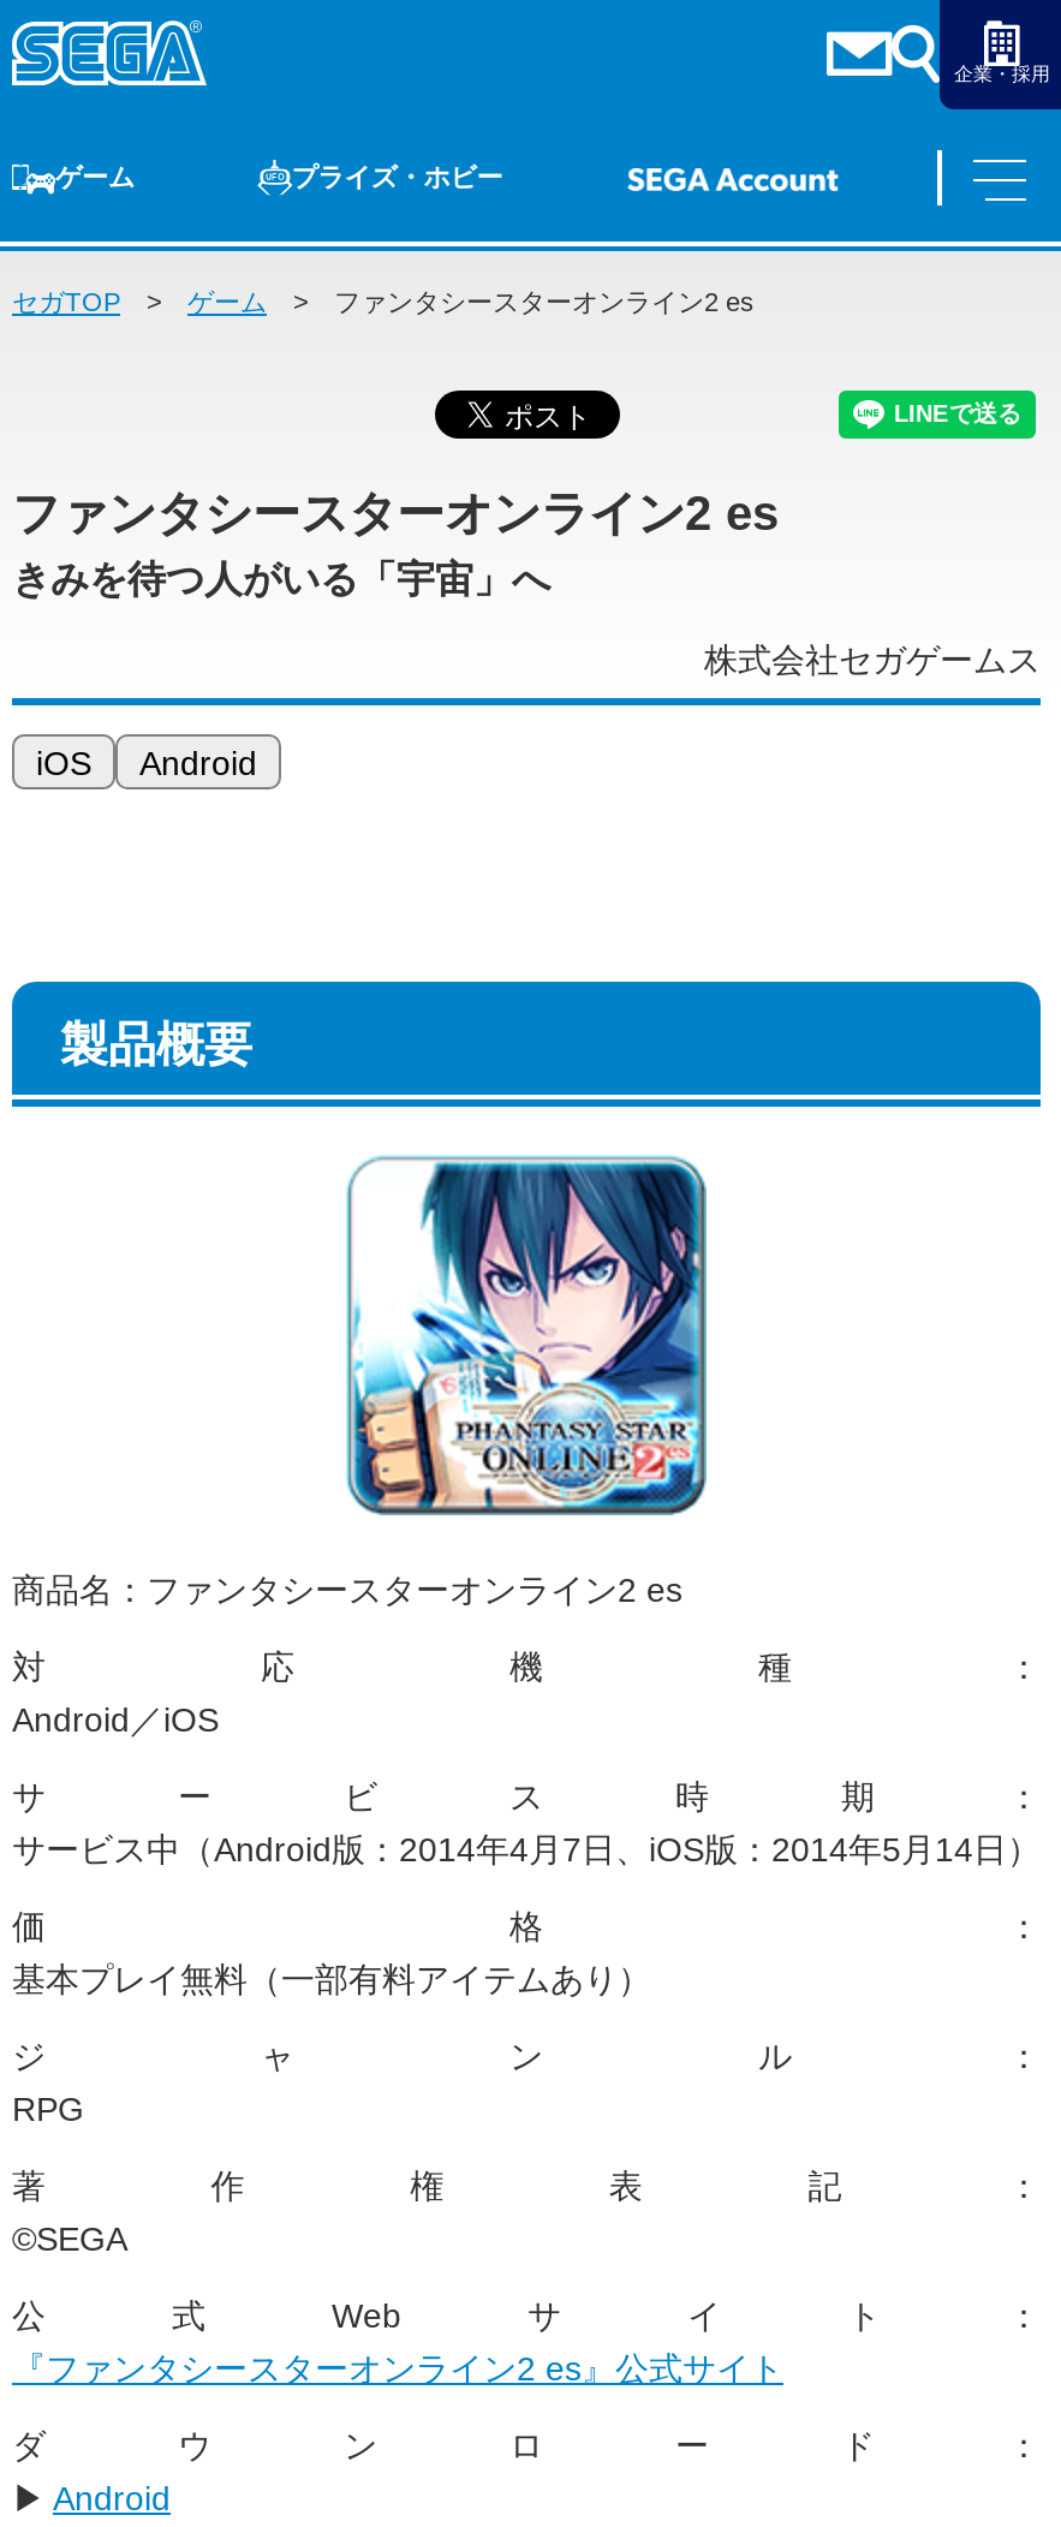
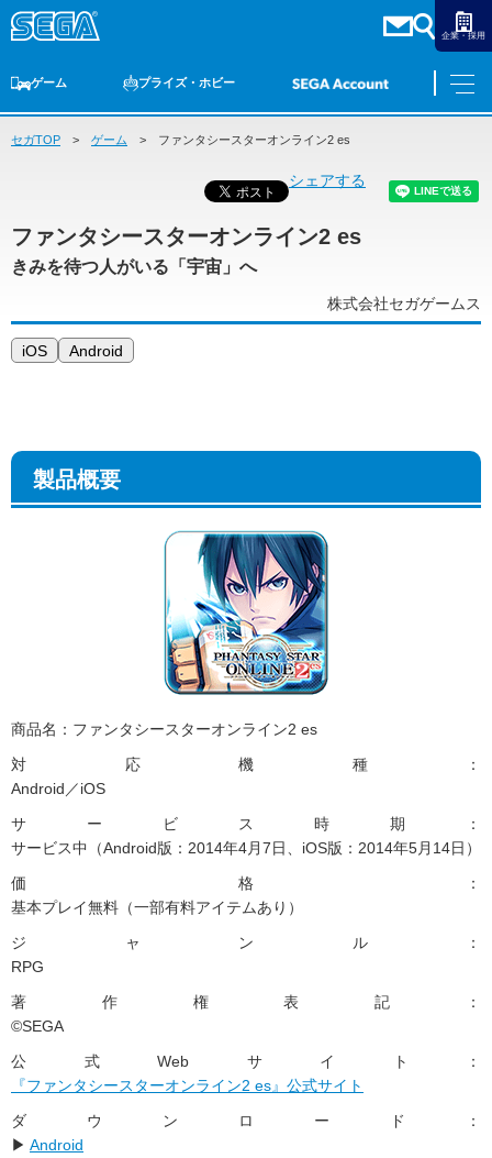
none -> [289,172,366,189] シェアする

